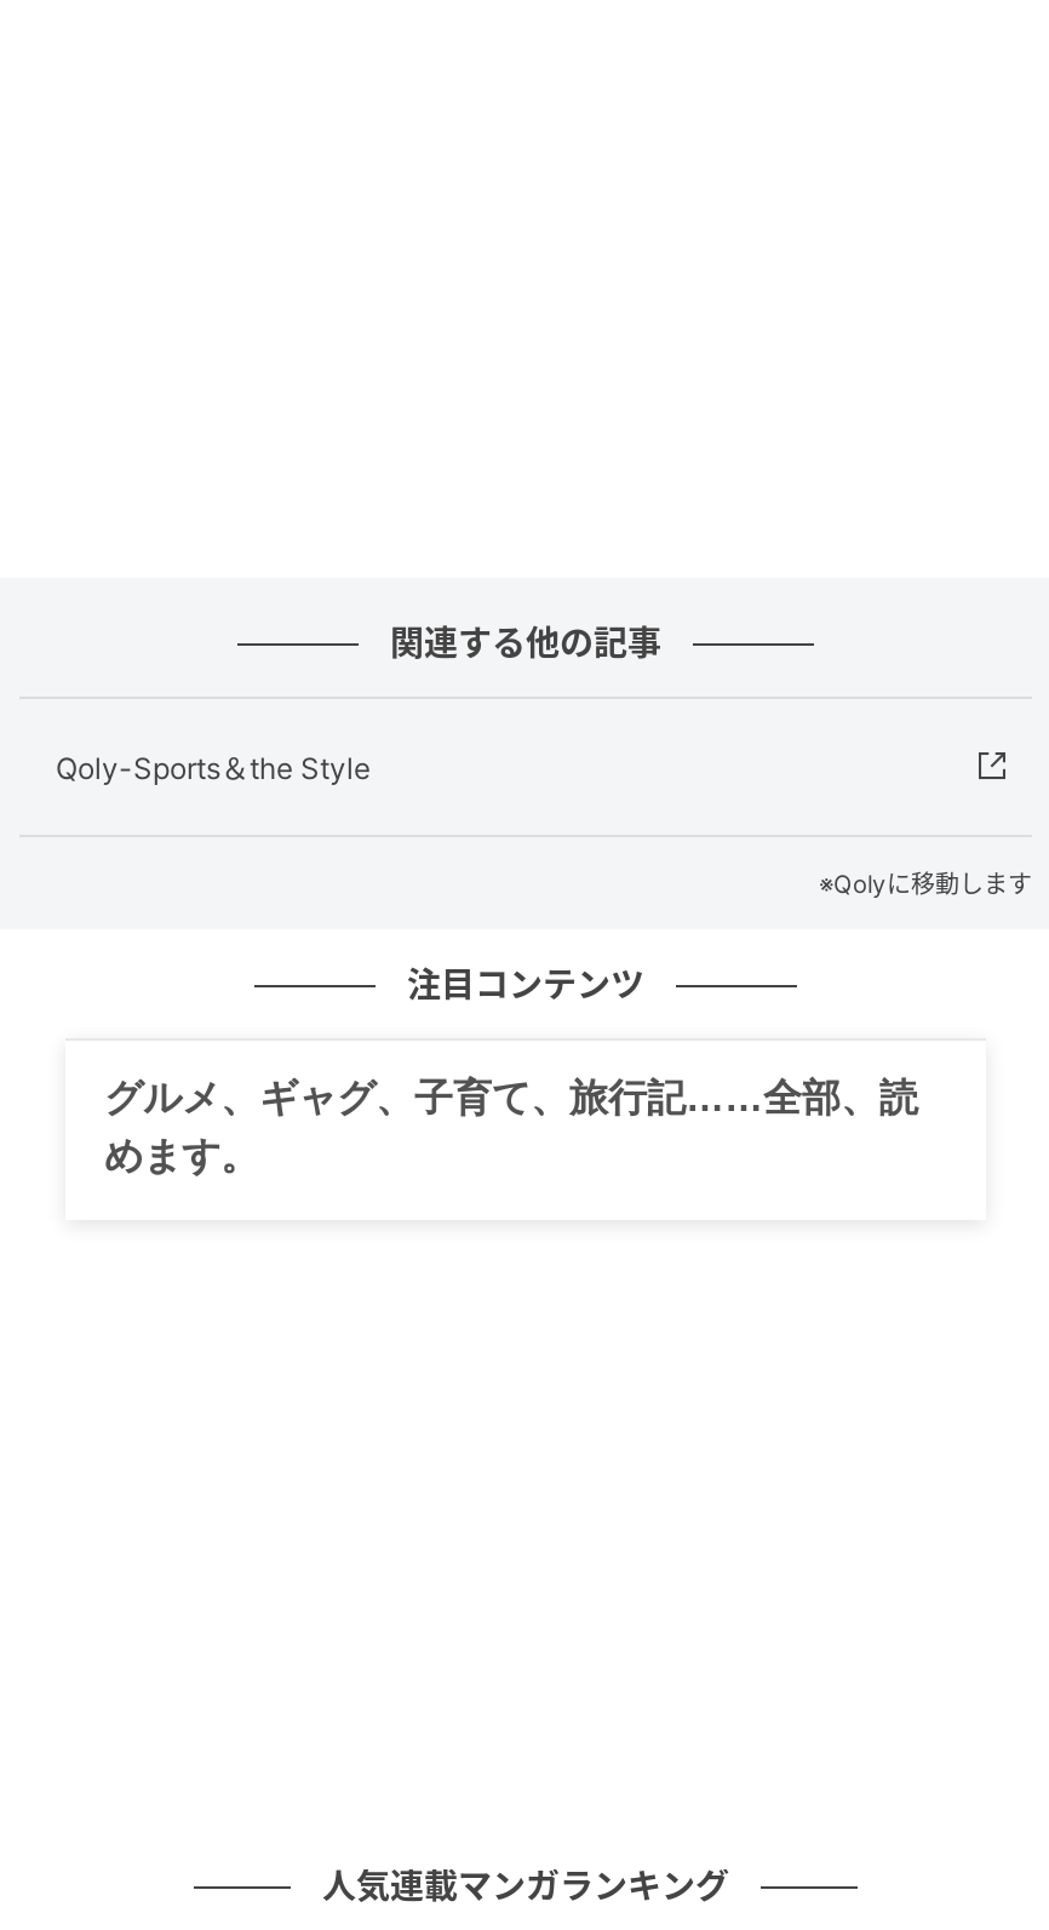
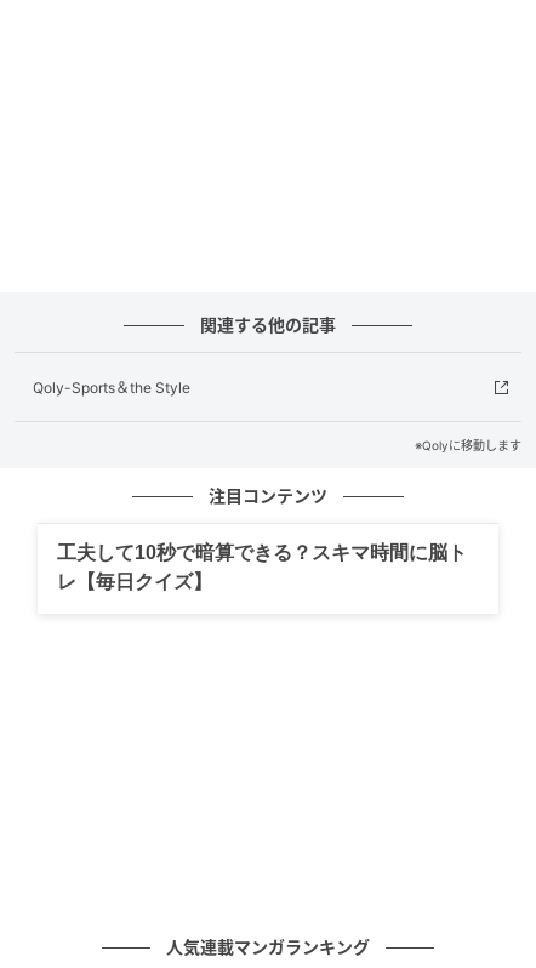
[104,1077,918,1176] グルメ、ギャグ、子育て、旅行記……全部、読 | めます。 -> [57,542,467,592] 工夫して10秒で暗算できる？スキマ時間に脳ト | レ【毎日クイズ】

